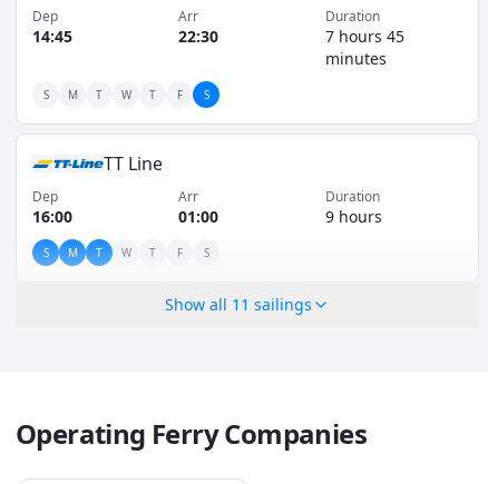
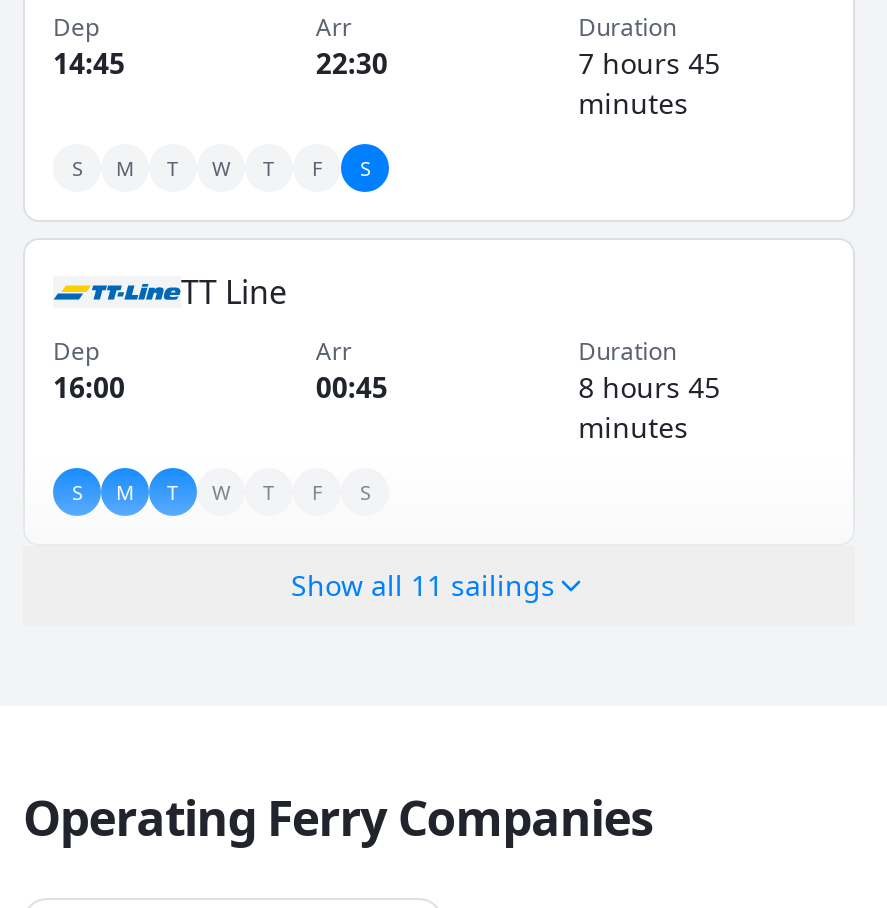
[179,206,219,227] 01:00 -> [316,368,388,406] 00:45
[325,206,382,227] 9 hours -> [578,368,720,446] 8 hours 45 | minutes

